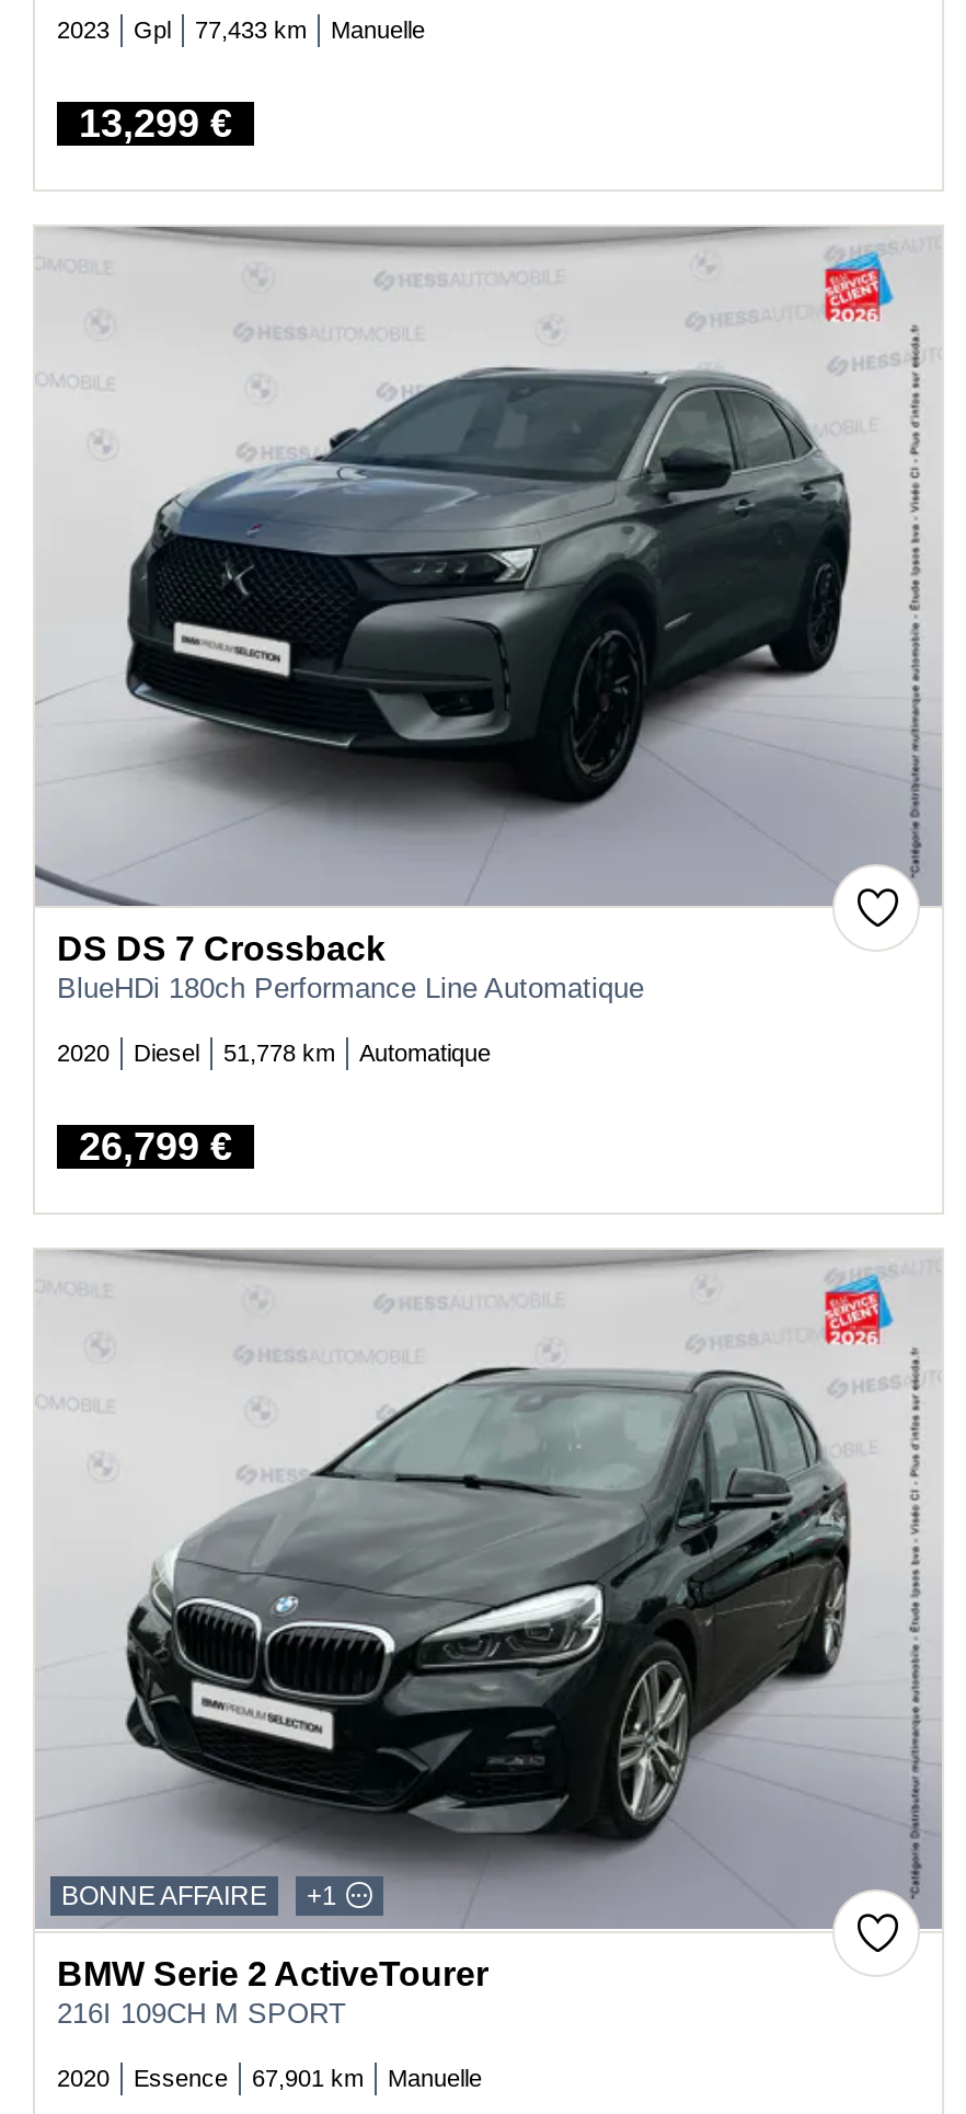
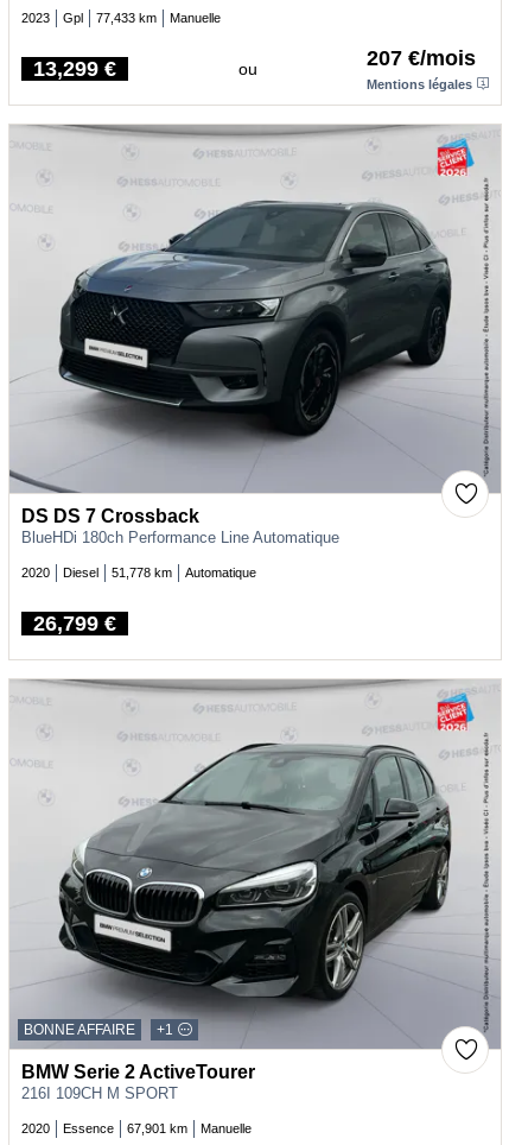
none -> [238,46,476,91] ou | 207 €/mois | Mentions légales

